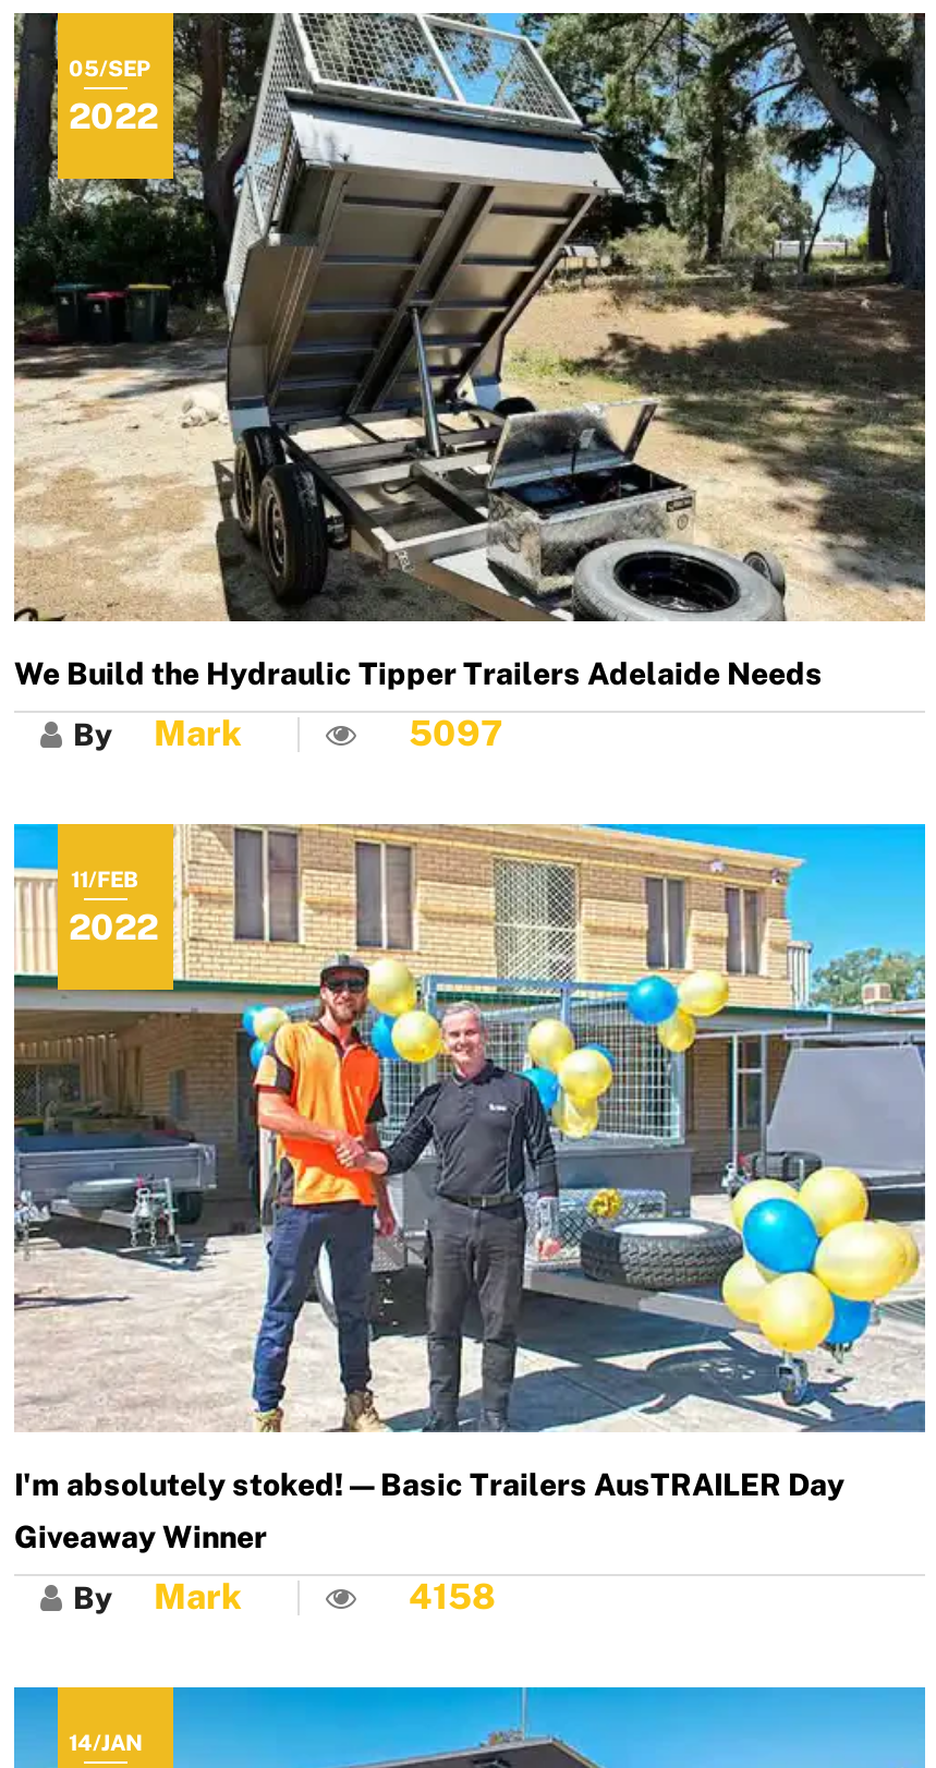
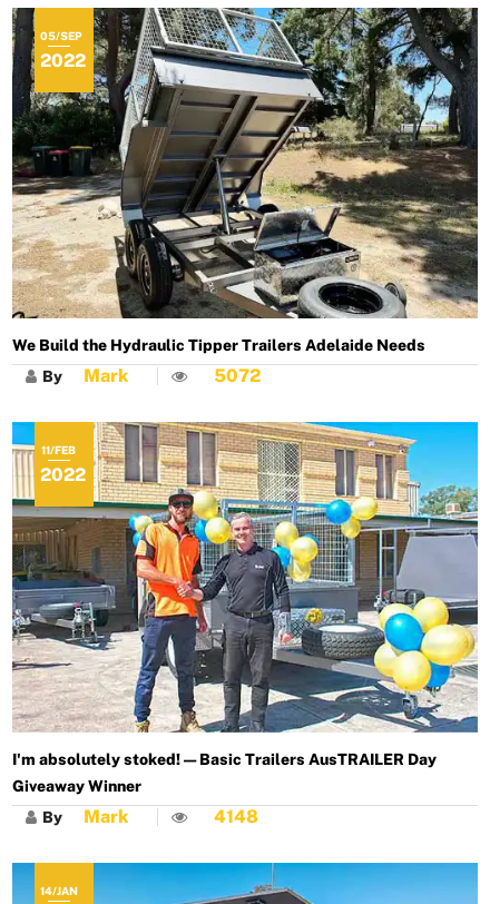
[409,713,502,755] 5097 -> [214,365,261,387] 5072
[409,1577,496,1618] 4158 -> [214,806,258,828] 4148

